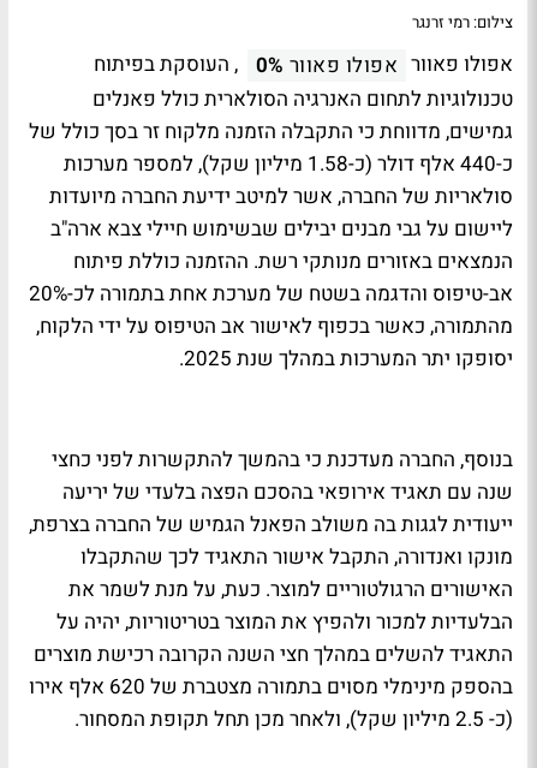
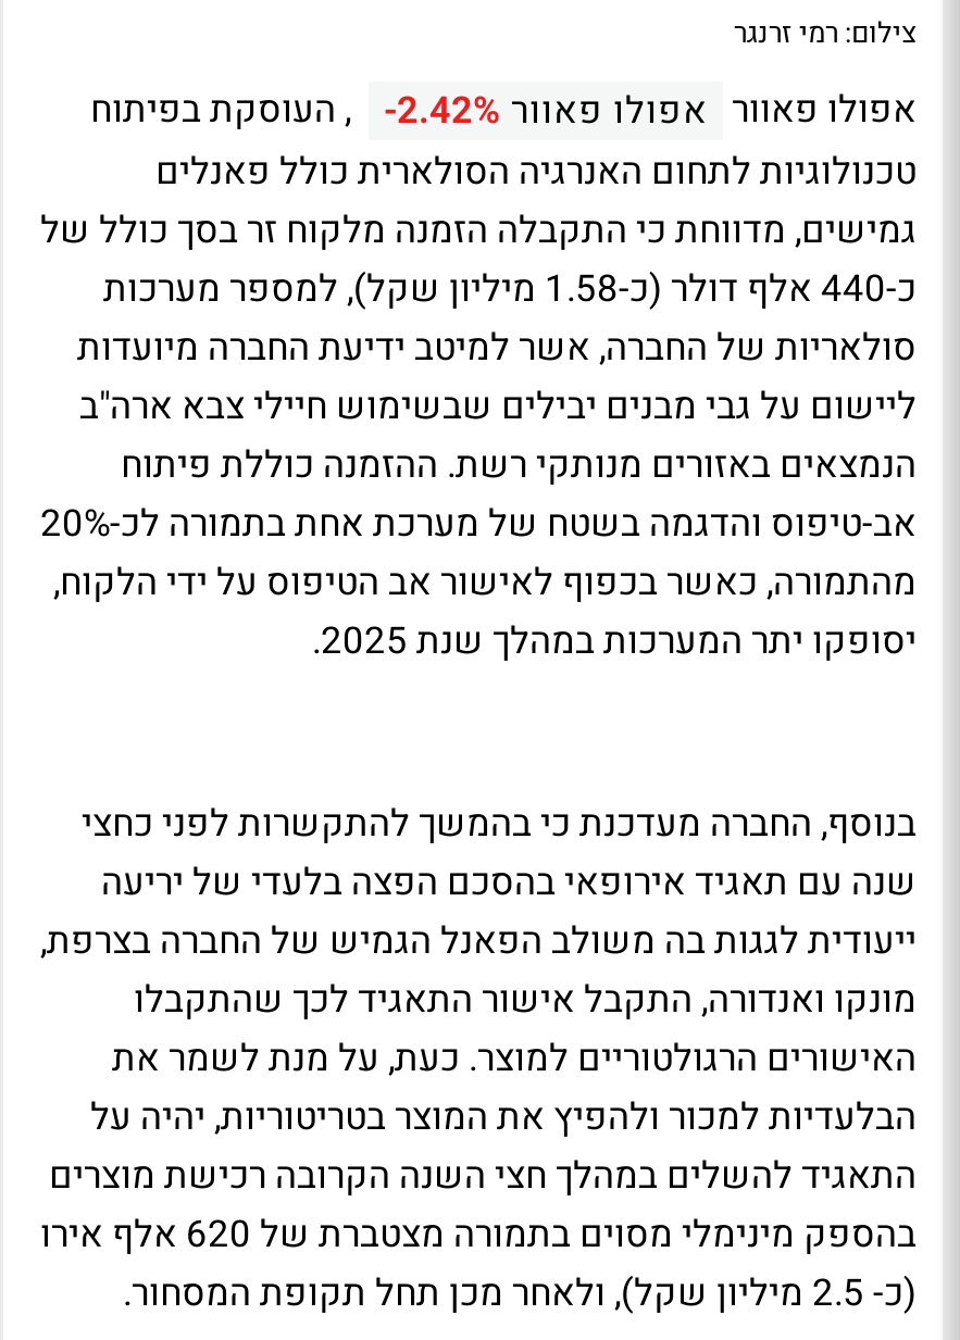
[94,50,513,81] אפולו פאוור אפולו פאוור 0% , העוסקת בפיתוח -> [90,83,917,139] אפולו פאוור אפולו פאוור -2.42% , העוסקת בפיתוח

